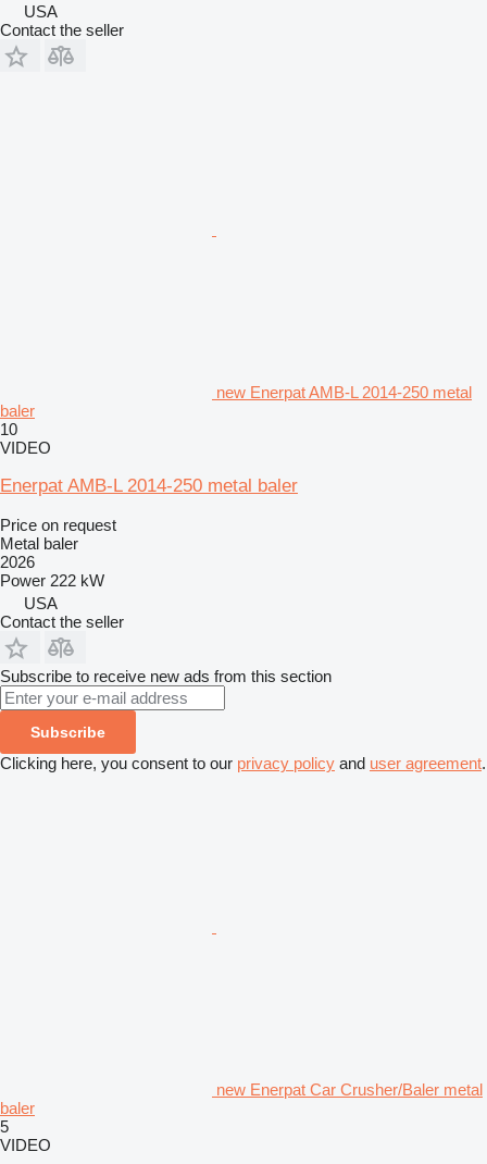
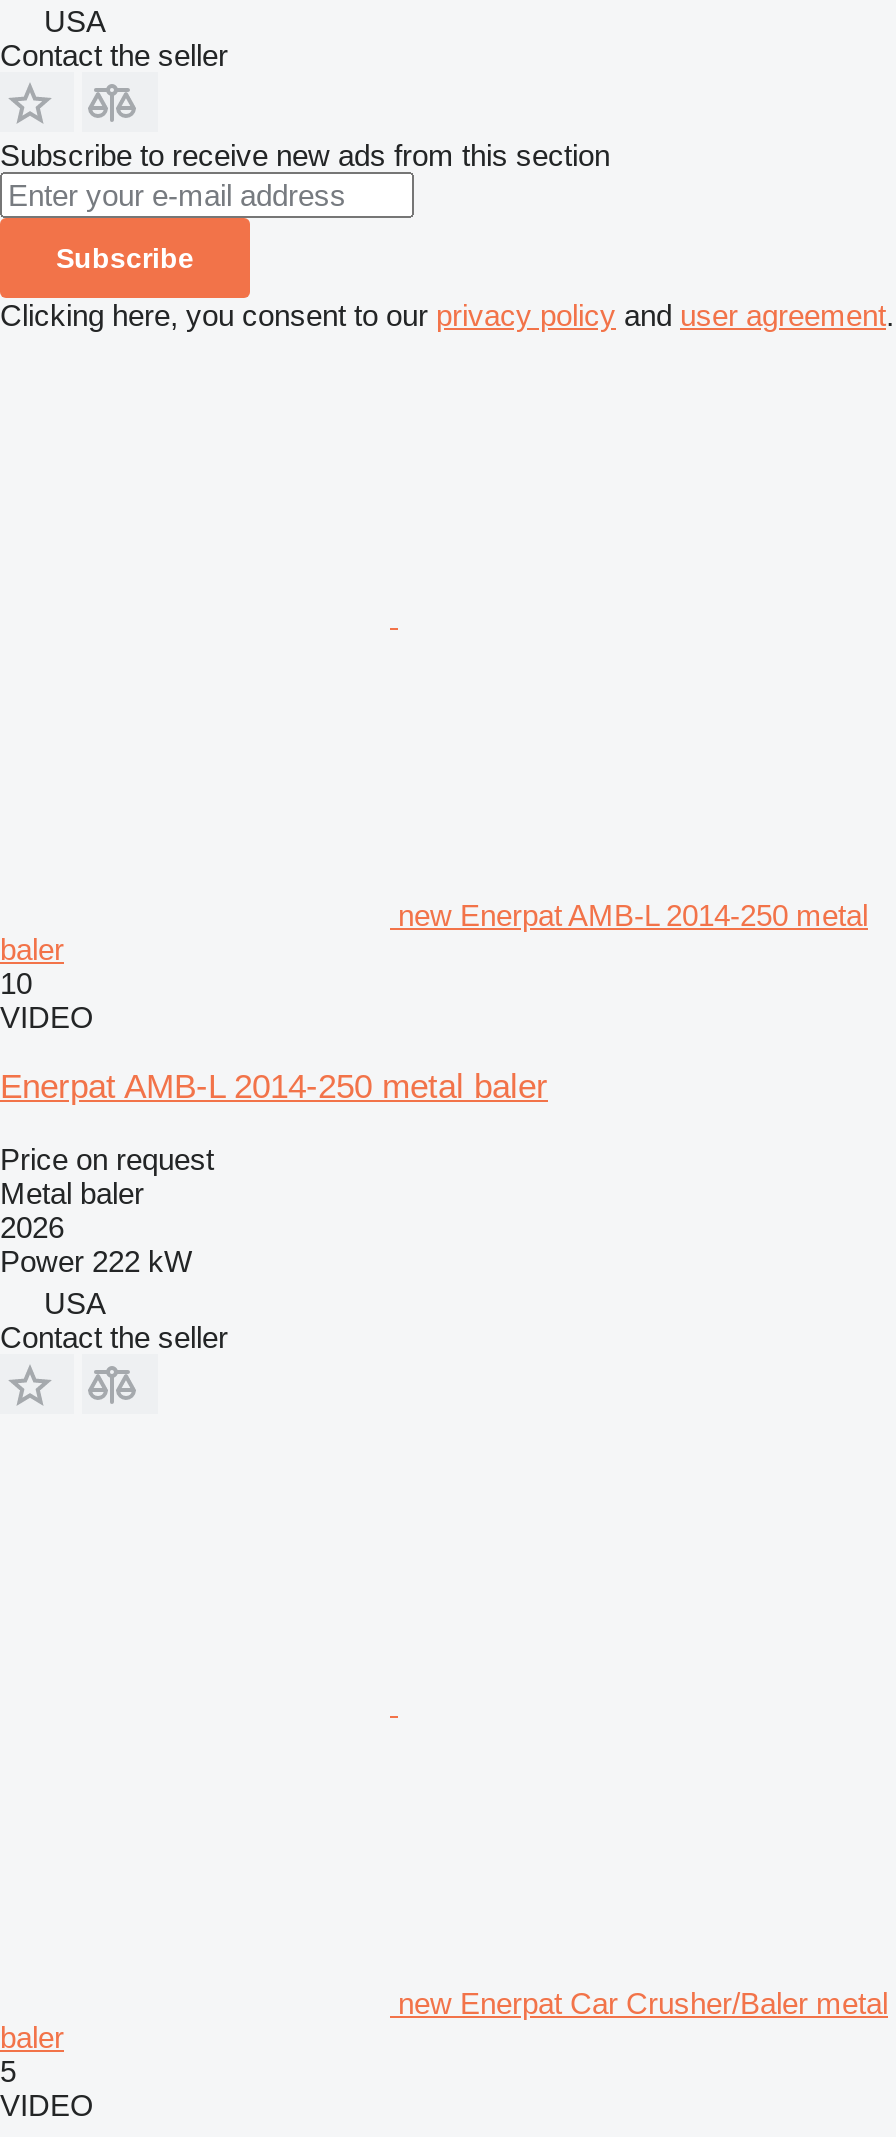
moved [0,383,472,631] -> [0,898,868,1354]: new Enerpat AMB-L 2014-250 metal | baler | 10 | ... | USA | Contact the seller
moved [0,667,486,772] -> [0,138,894,332]: Subscribe to receive new ads from this section | Subscribe | Clicking here, you consent to our privacy policy and user agreement.

